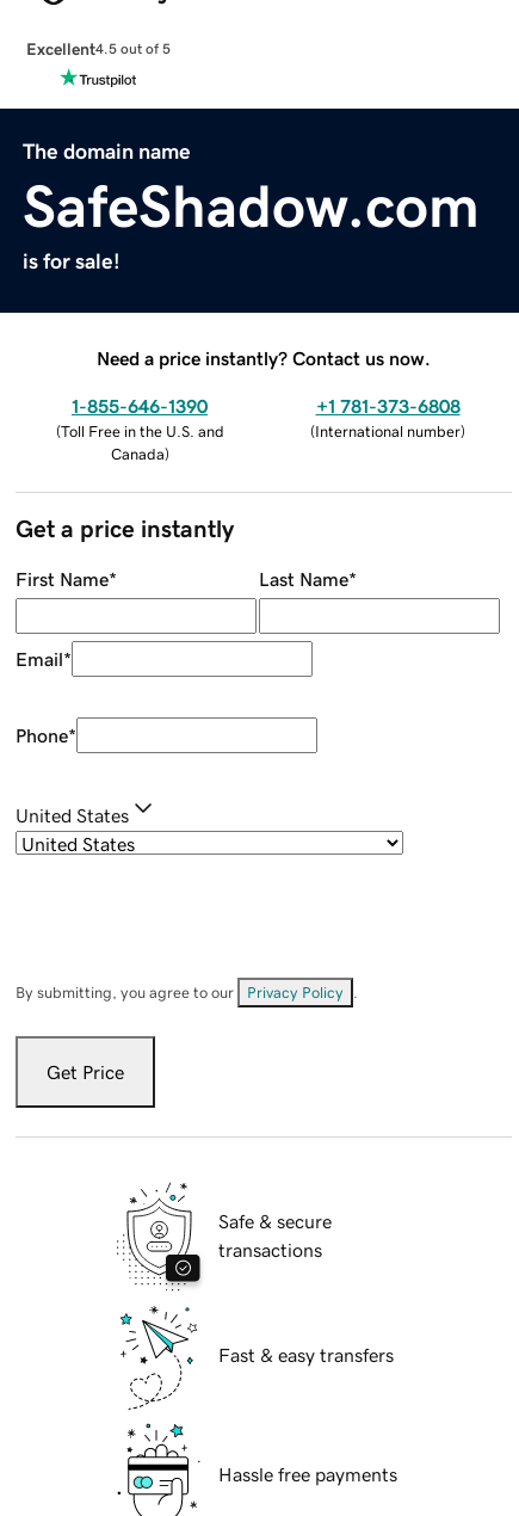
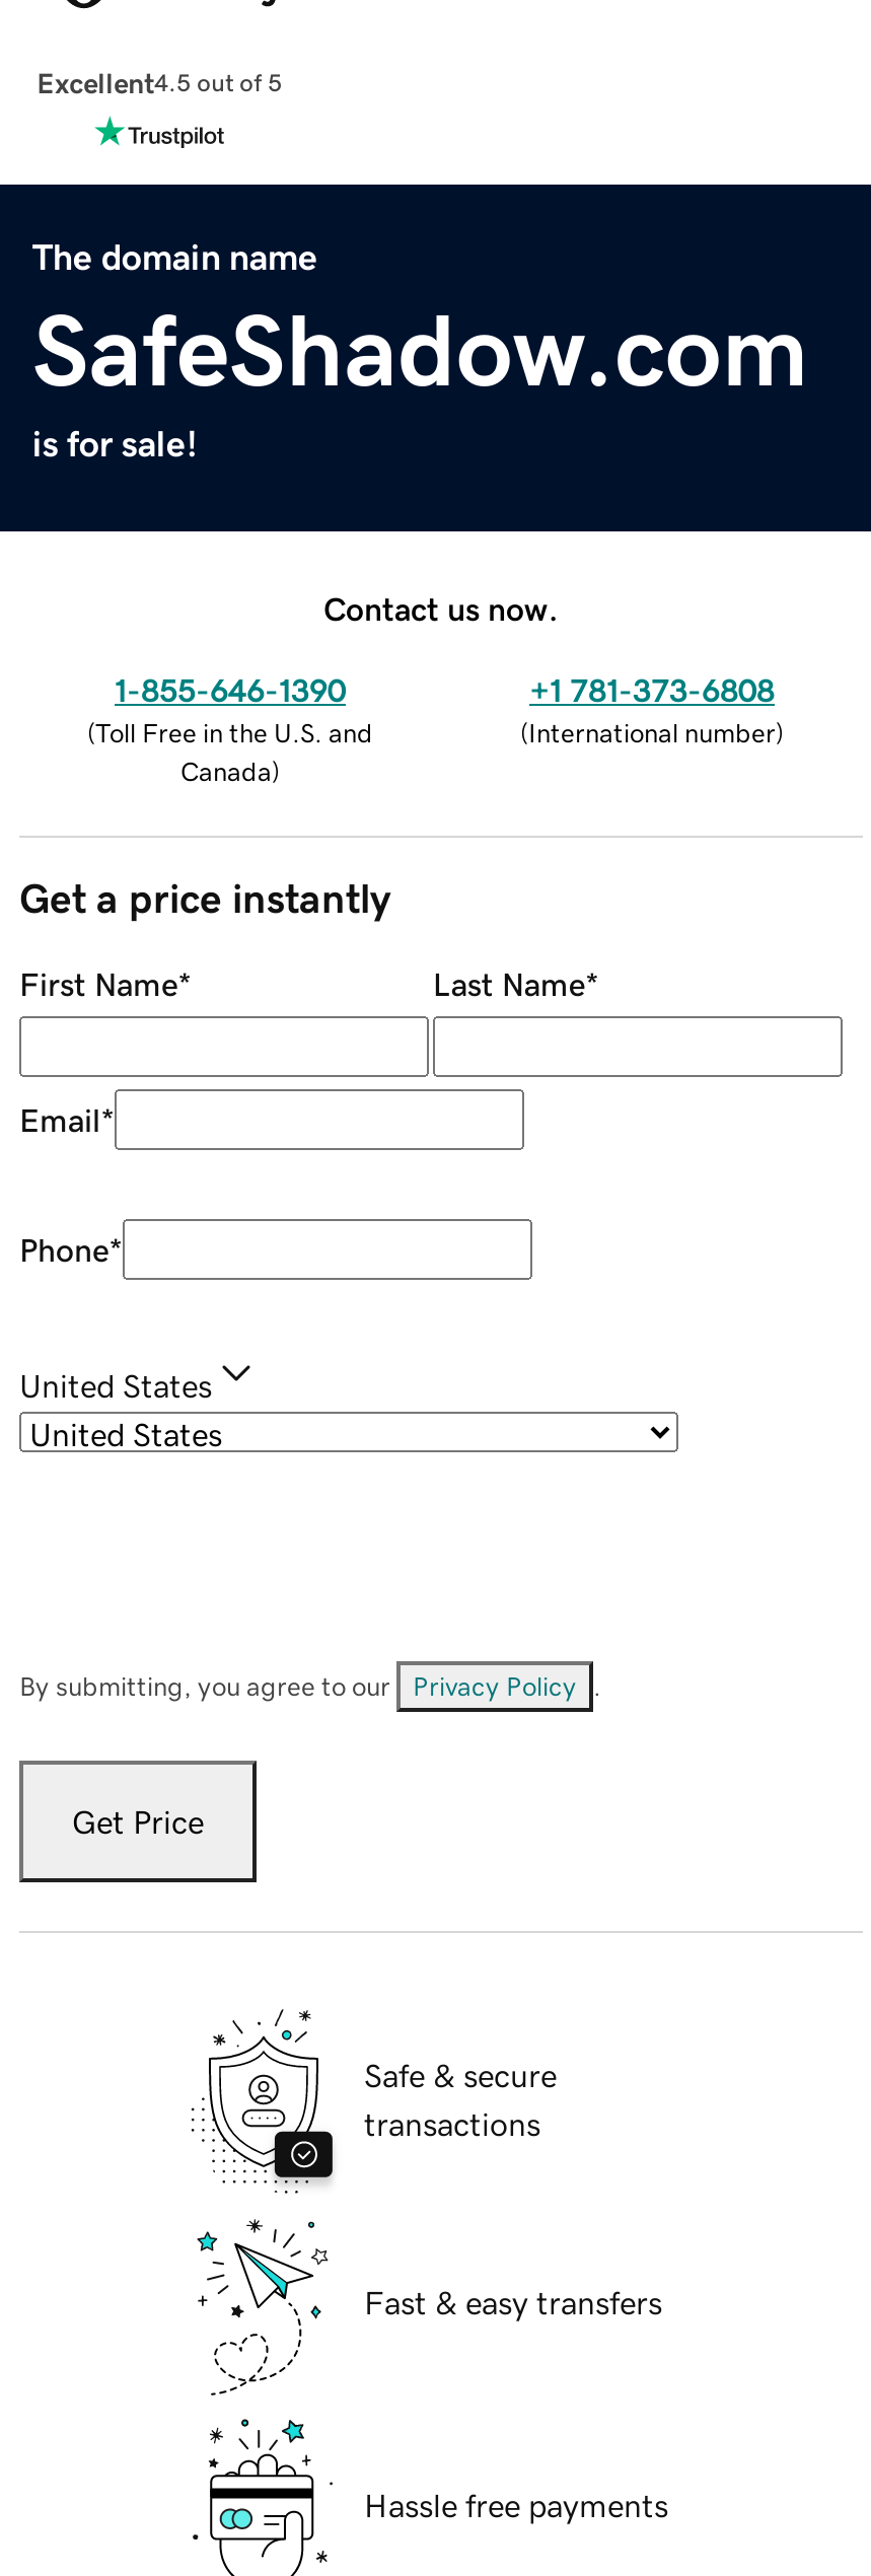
[97,348,431,367] Need a price instantly? Contact us now. -> [323,591,559,624] Contact us now.

